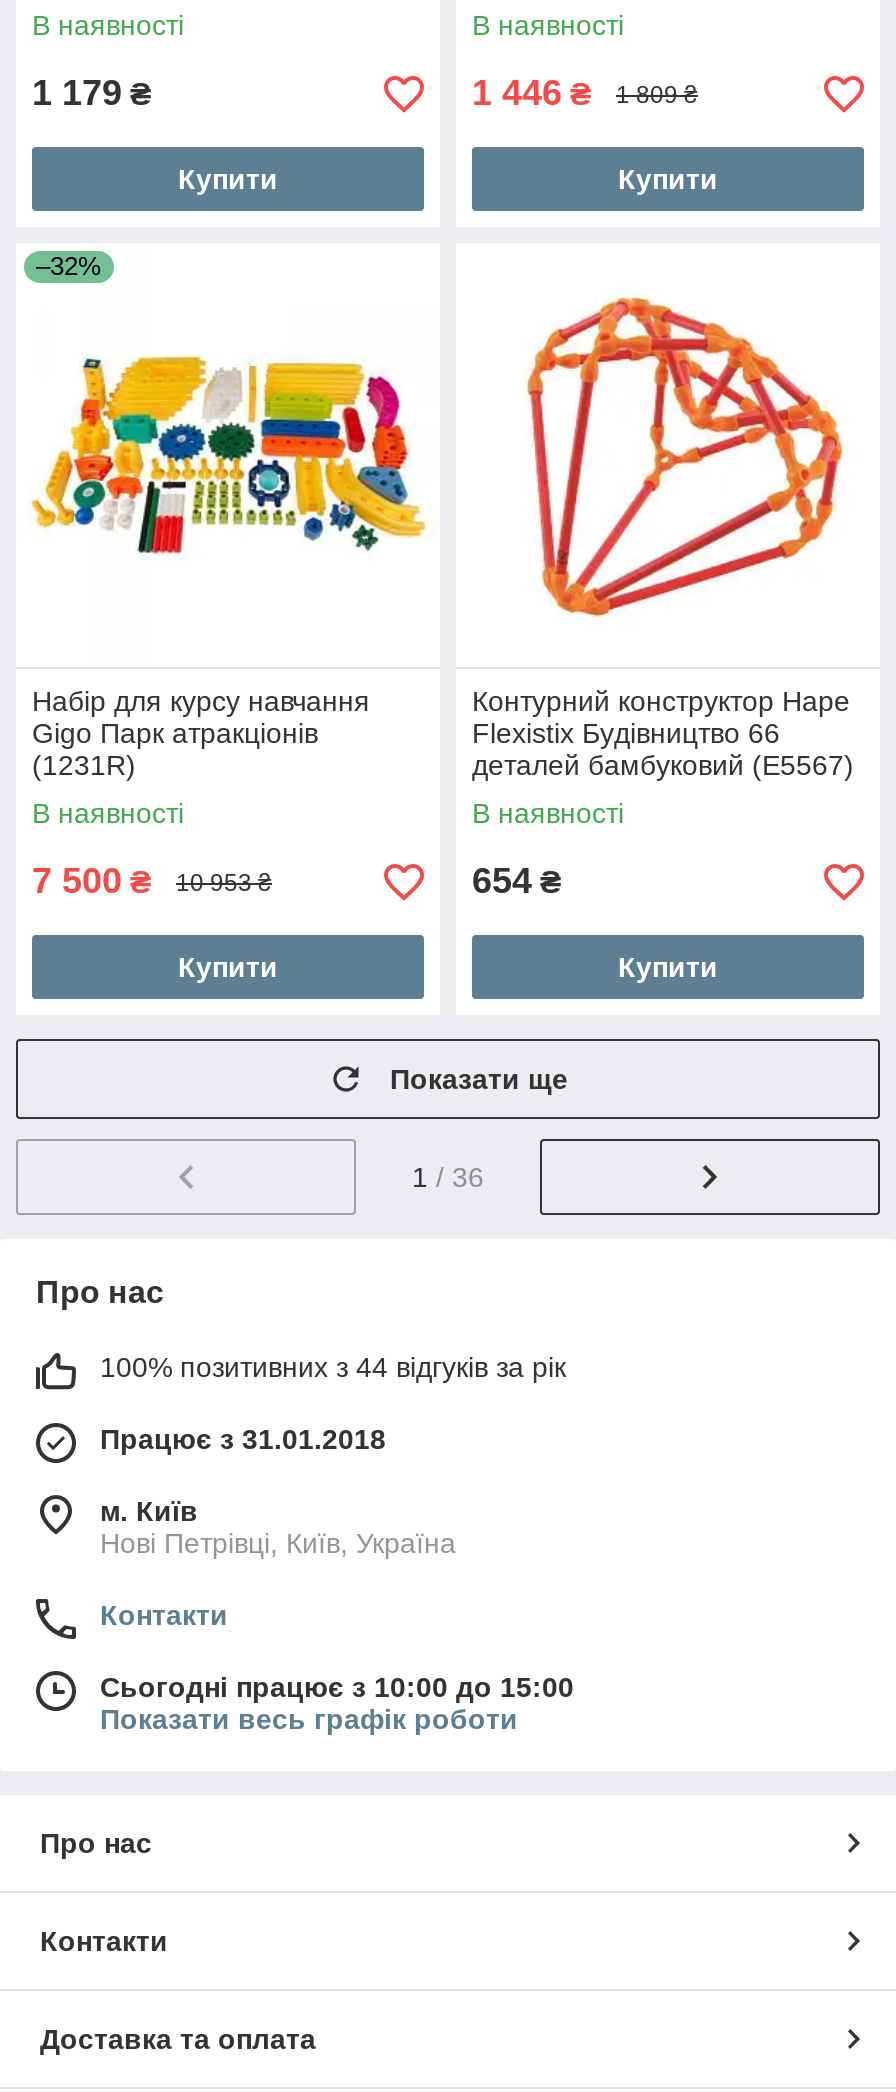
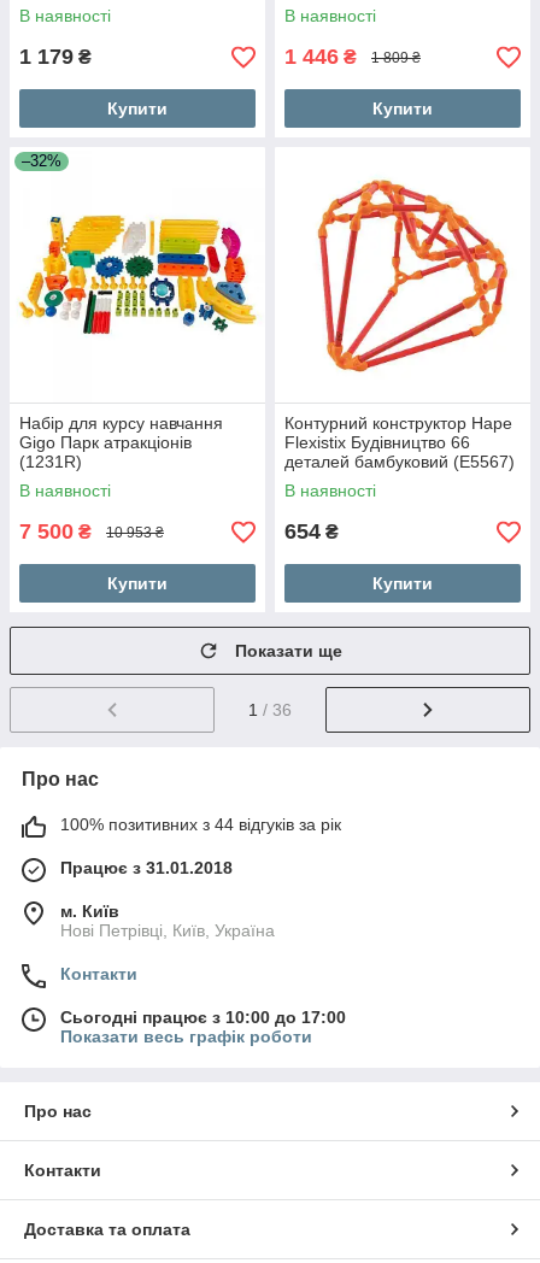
[100,1671,574,1703] Сьогодні працює з 10:00 до 15:00 -> [60,1008,346,1027] Сьогодні працює з 10:00 до 17:00

